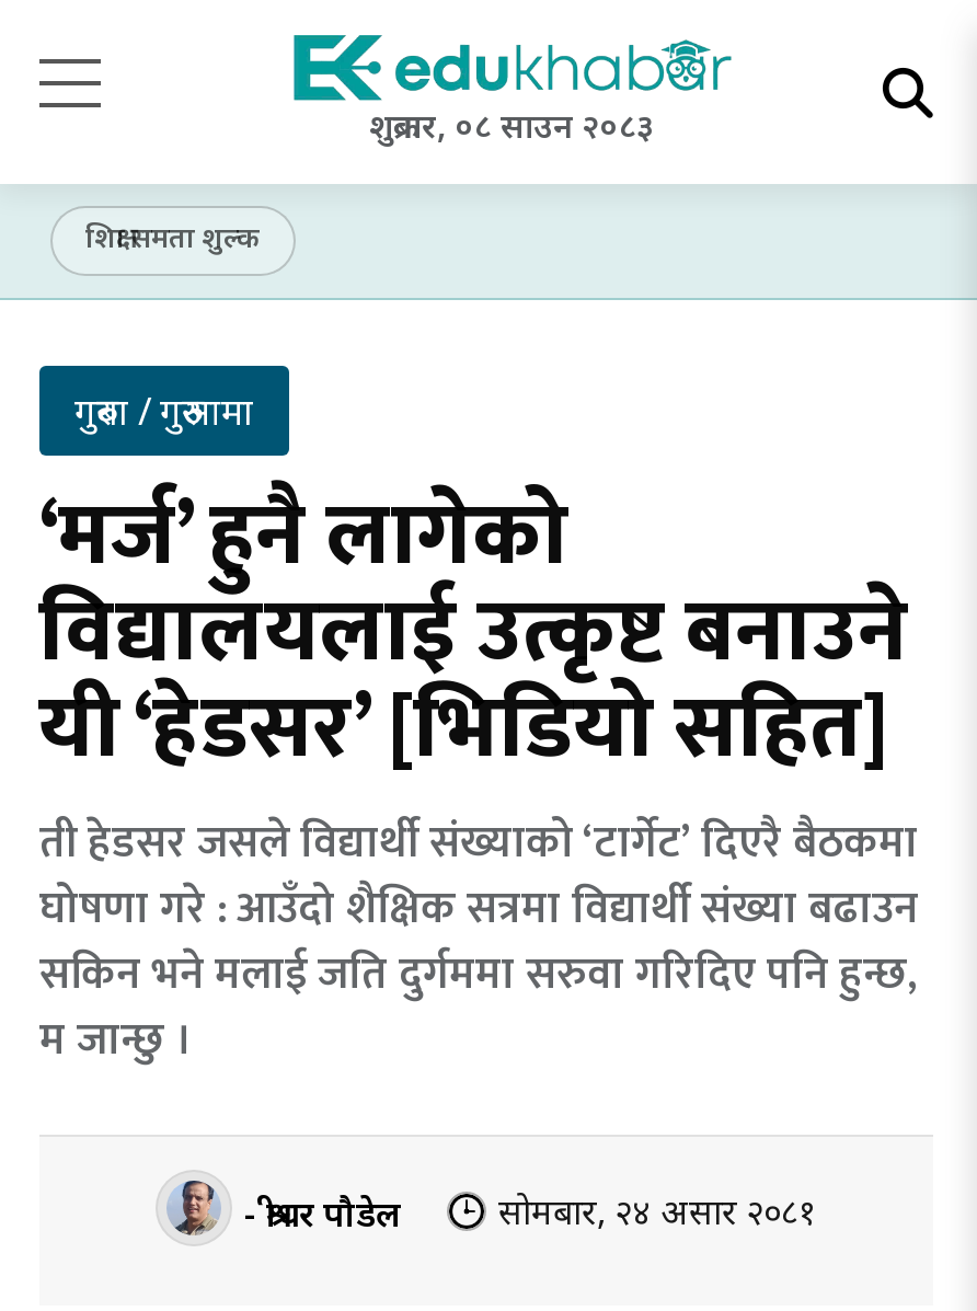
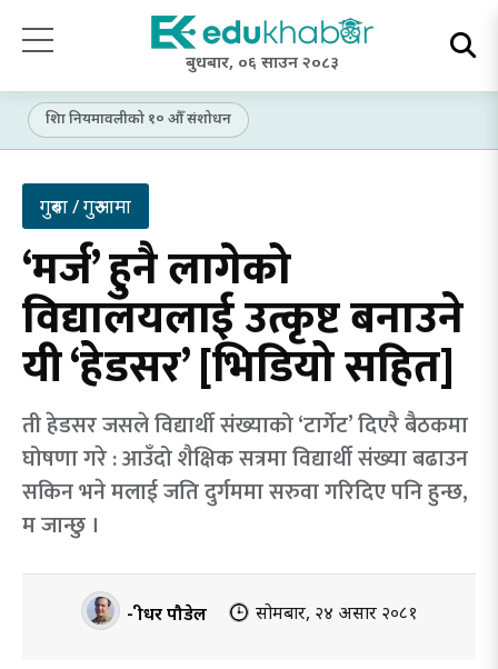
[369,104,654,147] शुक्रबार, ०८ साउन २०८३ -> [185,50,338,73] बुधबार, ०६ साउन २०८३
[85,218,261,257] शिक्षा समता शुल्क -> [46,108,231,128] शिक्षा नियमावलीको १० औँ संशोधन

